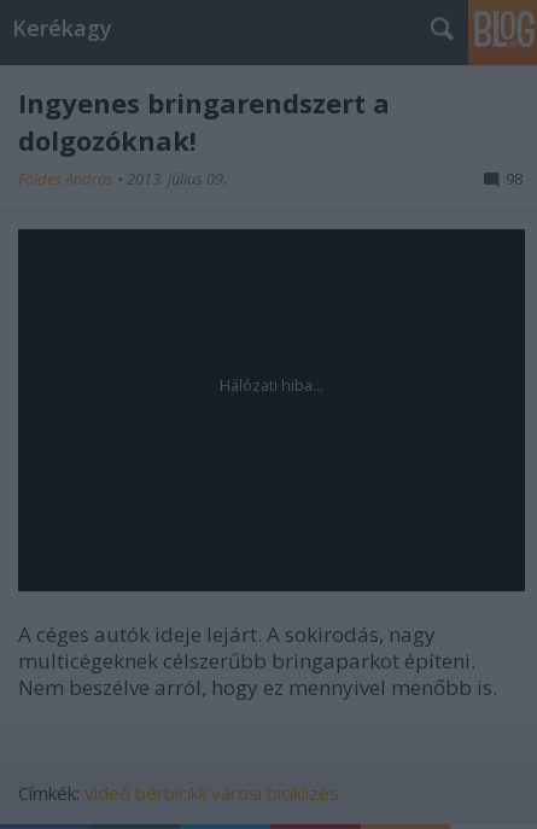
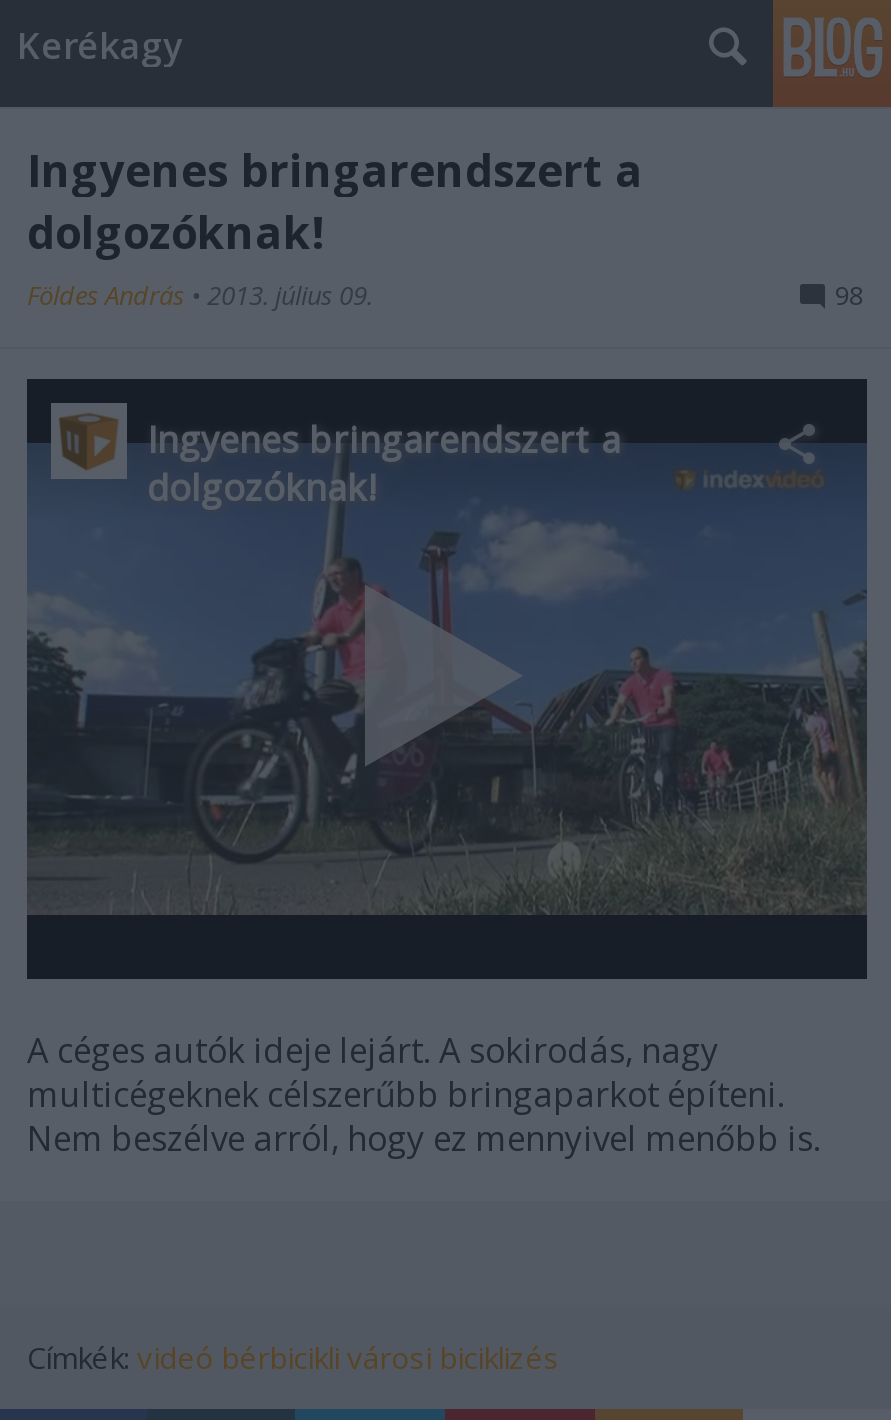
none -> [27,401,869,917] [image]

